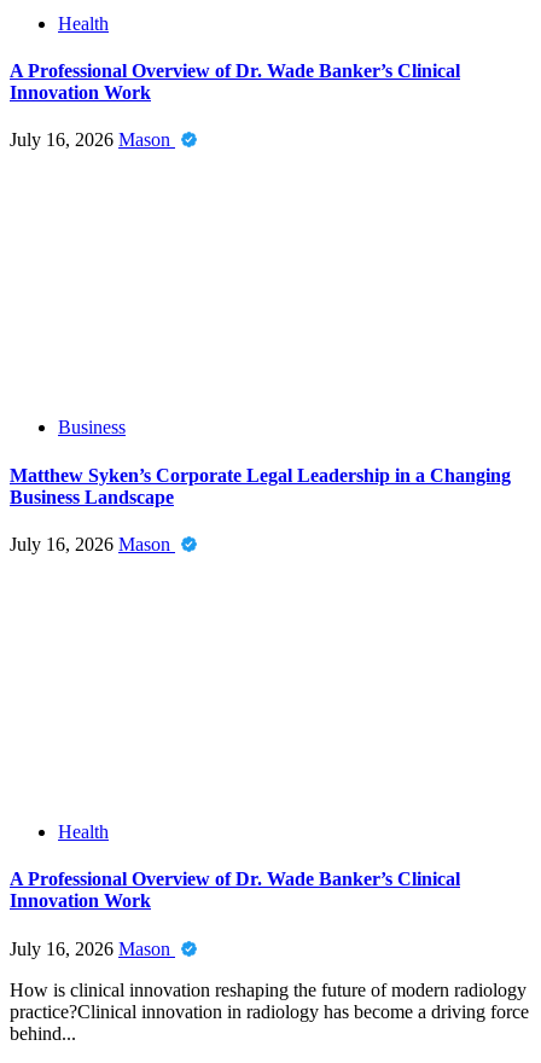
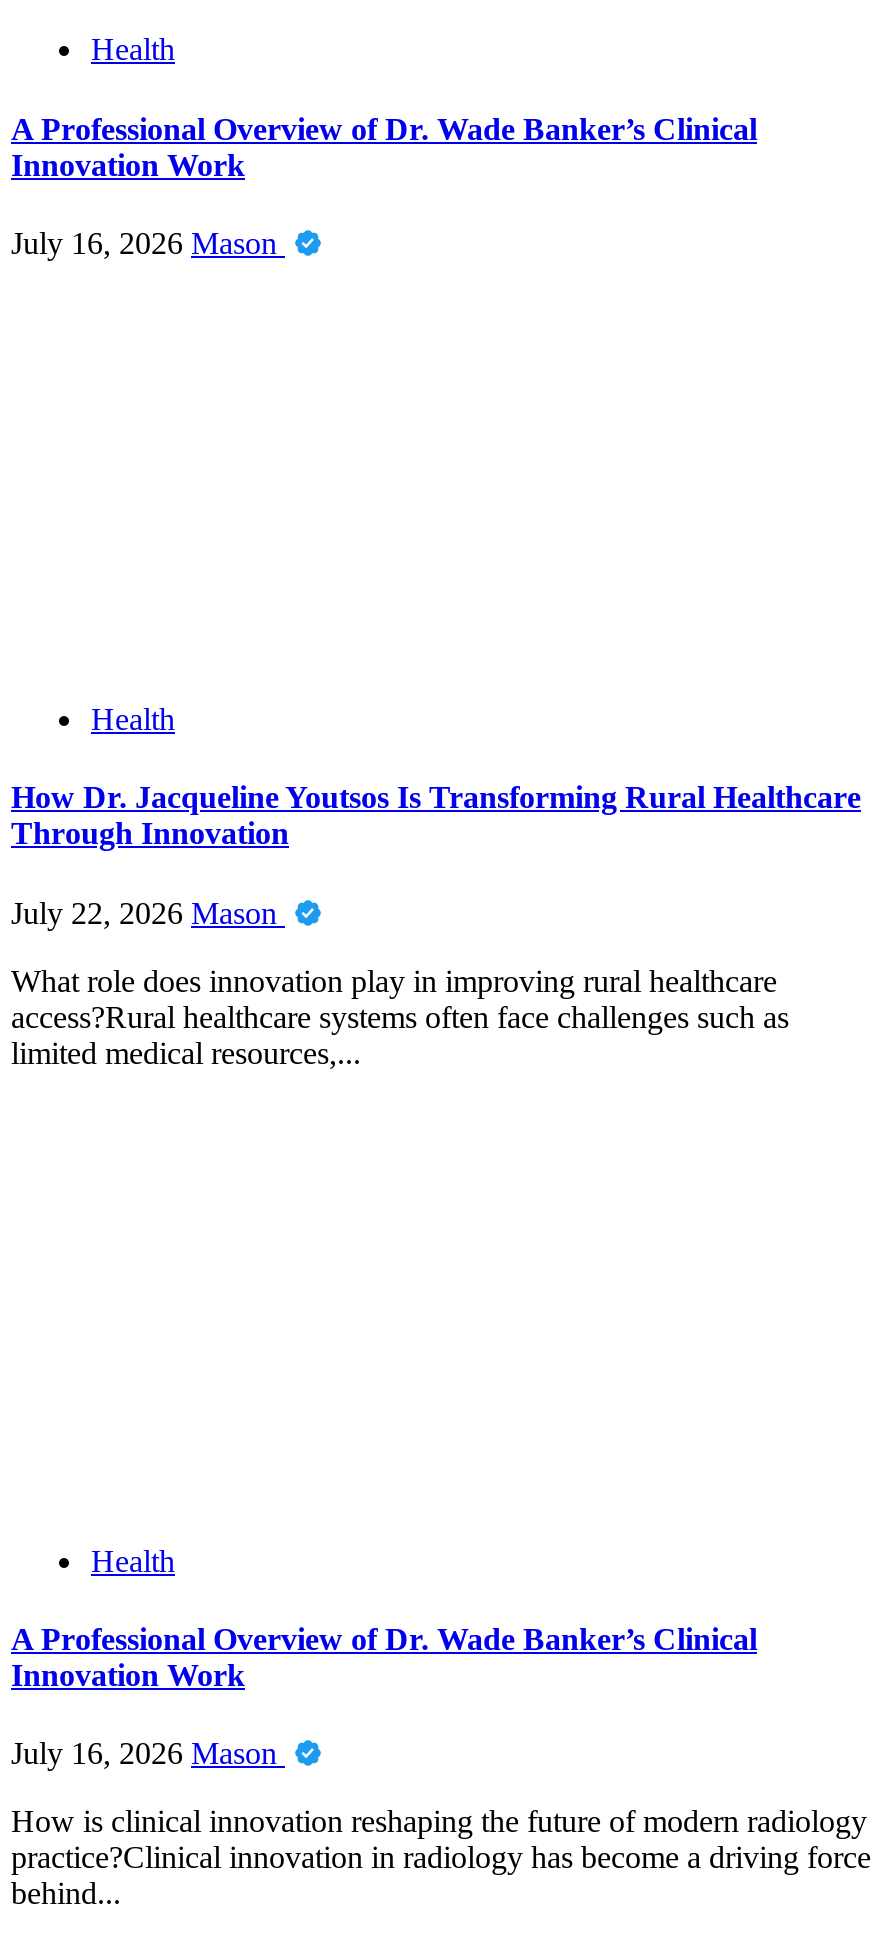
[10,417,511,554] Business | Matthew Syken’s Corporate Legal Leadership in a Changing | Business Landscape | July 16, 2026 Mason -> [11,702,861,1069] Health | How Dr. Jacqueline Youtsos Is Transforming Rural Healthcare | Through Innovation | July 22, 2026 Mason | What role does innovation play in improving rural healthcare | access?Rural healthcare systems often face challenges such as | limited medical resources,...

